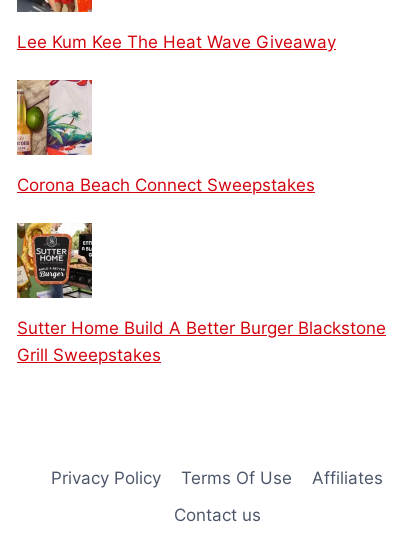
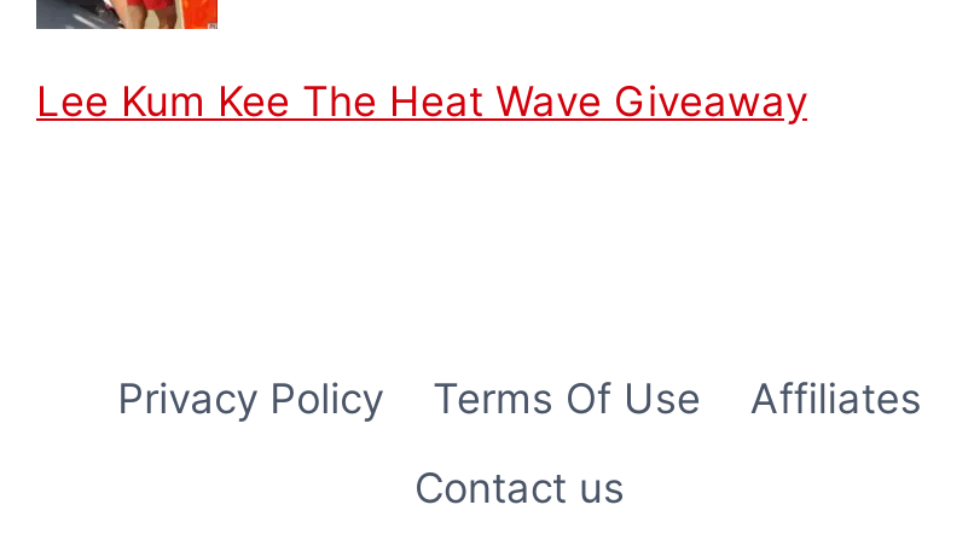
[16,79,315,195] [image] | Corona Beach Connect Sweepstakes -> none
[16,222,386,365] [image] | Sutter Home Build A Better Burger Blackstone | Grill Sweepstakes -> none

